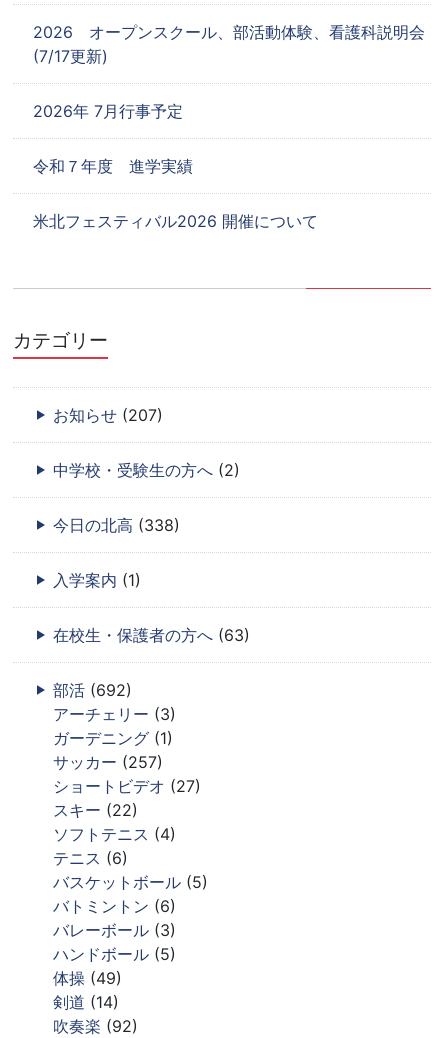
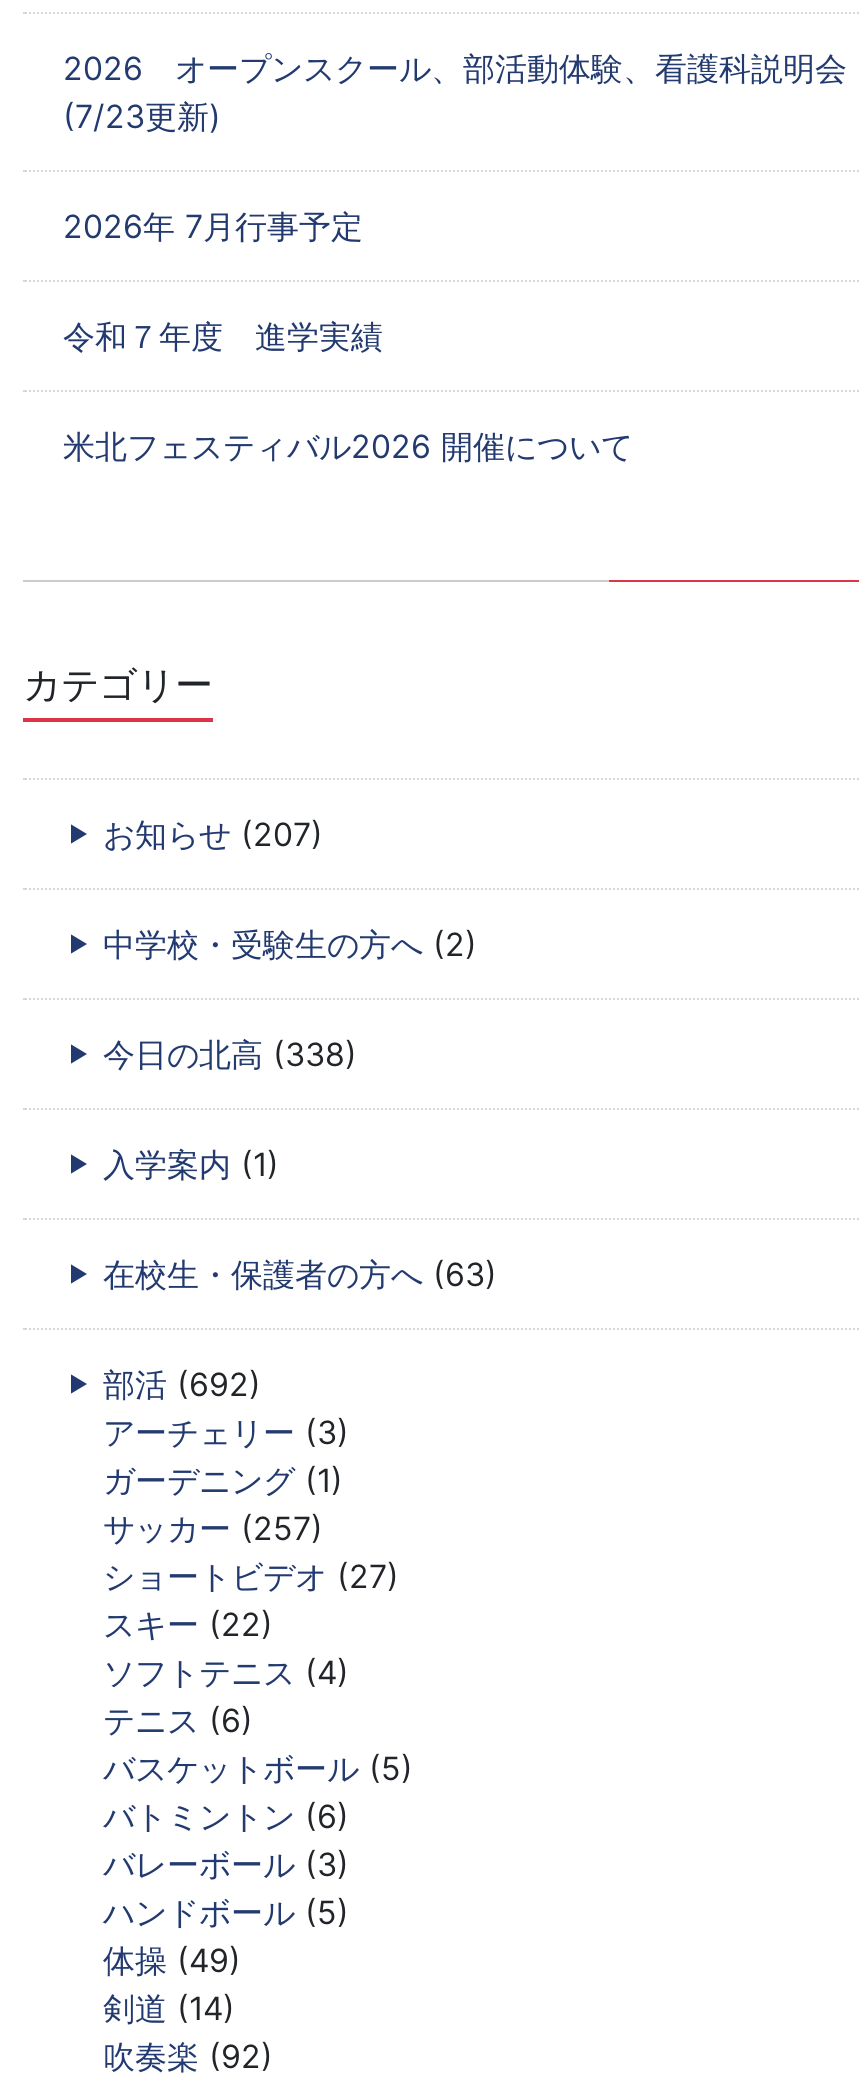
[33,46,108,66] (7/17更新) -> [63,95,221,135] (7/23更新)

